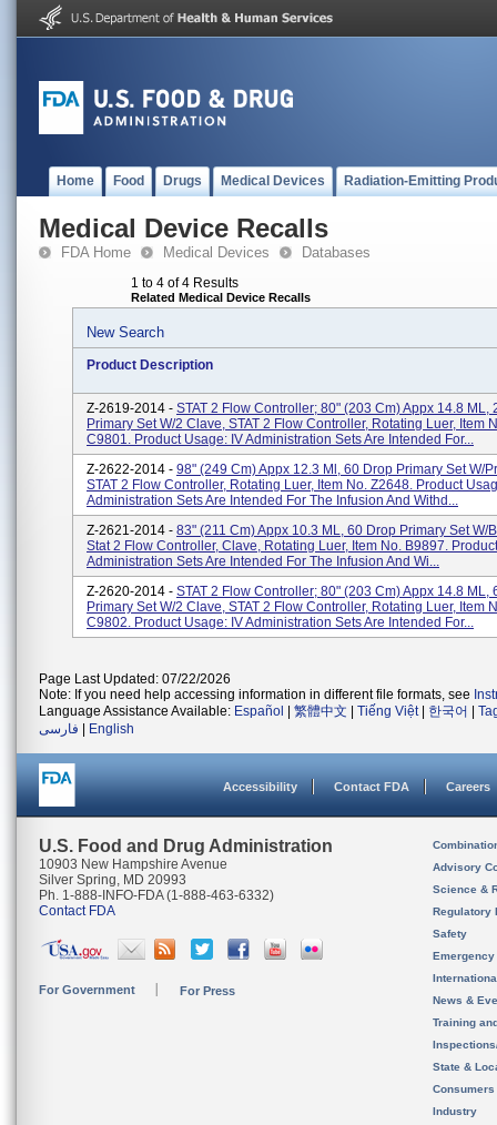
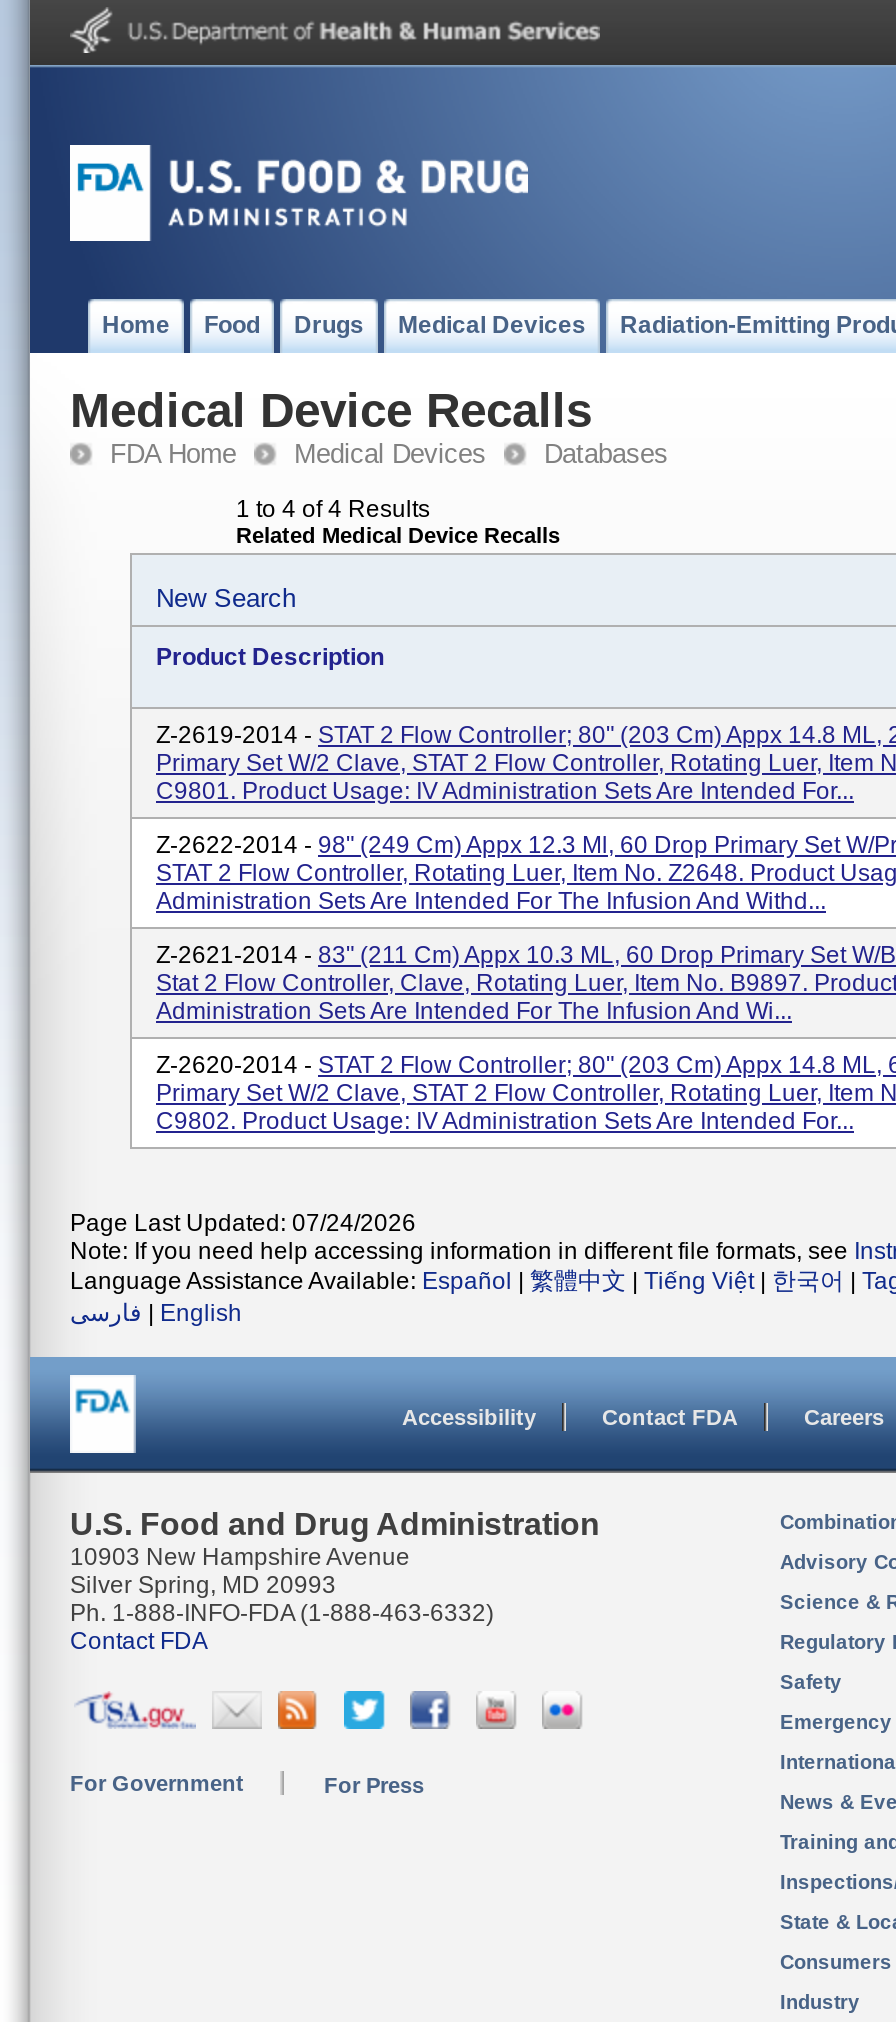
[39,671,231,687] Page Last Updated: 07/22/2026 -> [70,1209,416,1237] Page Last Updated: 07/24/2026

